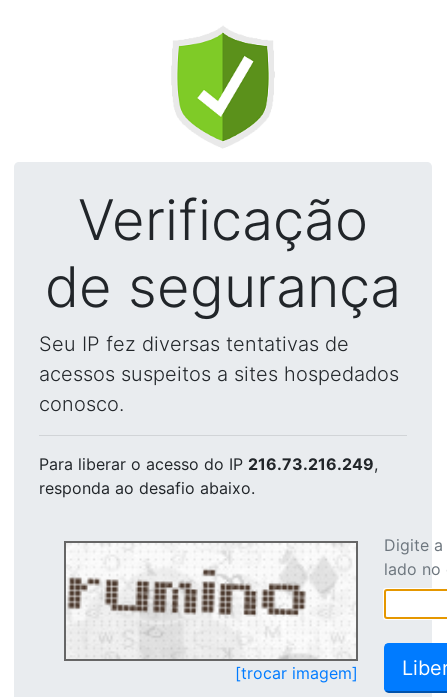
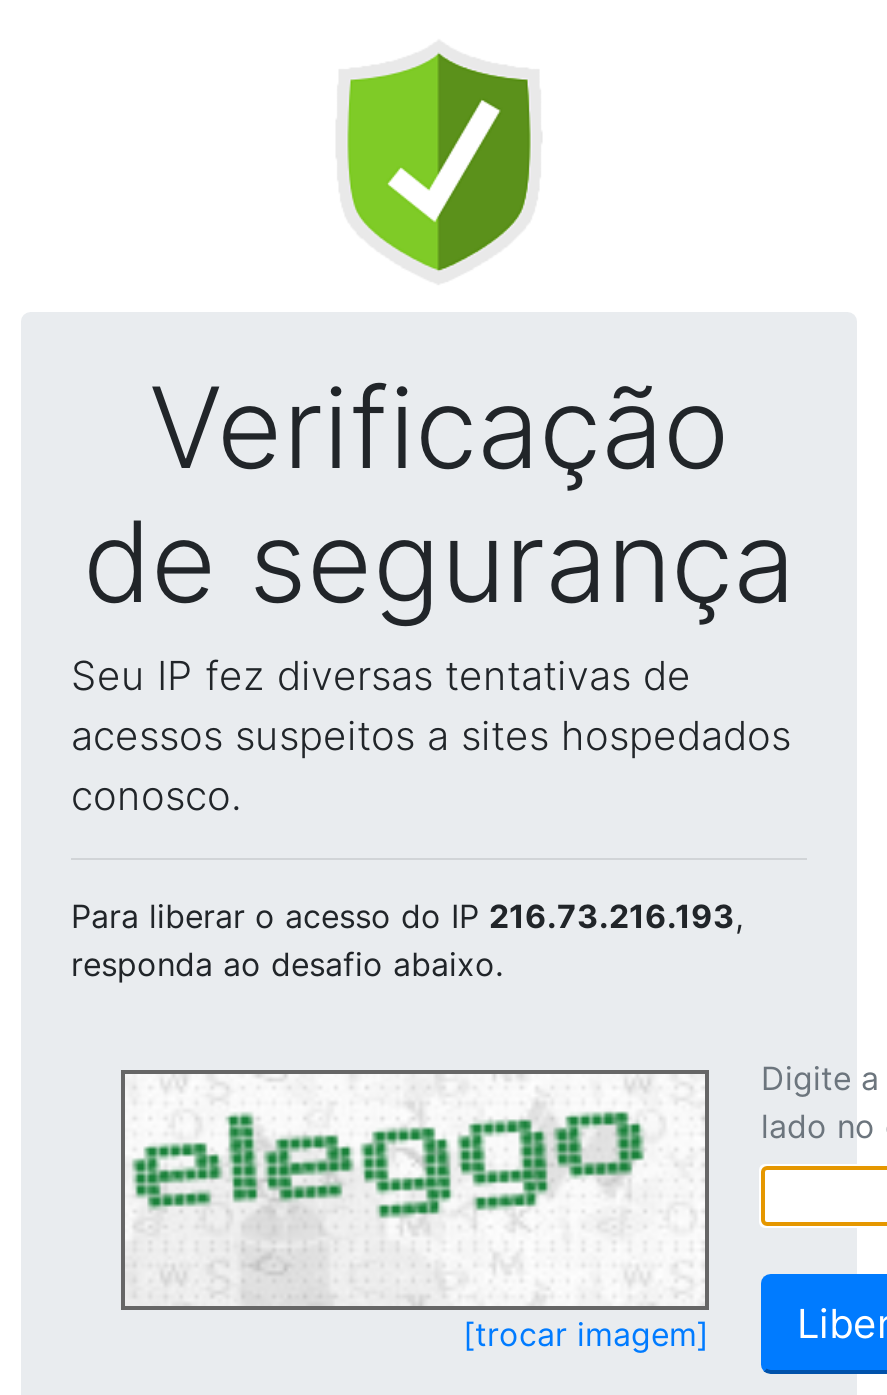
[39,454,378,474] Para liberar o acesso do IP 216.73.216.249, -> [71,896,743,936] Para liberar o acesso do IP 216.73.216.193,
[68,562,333,616] [image] -> [127,1110,651,1218] [image]

